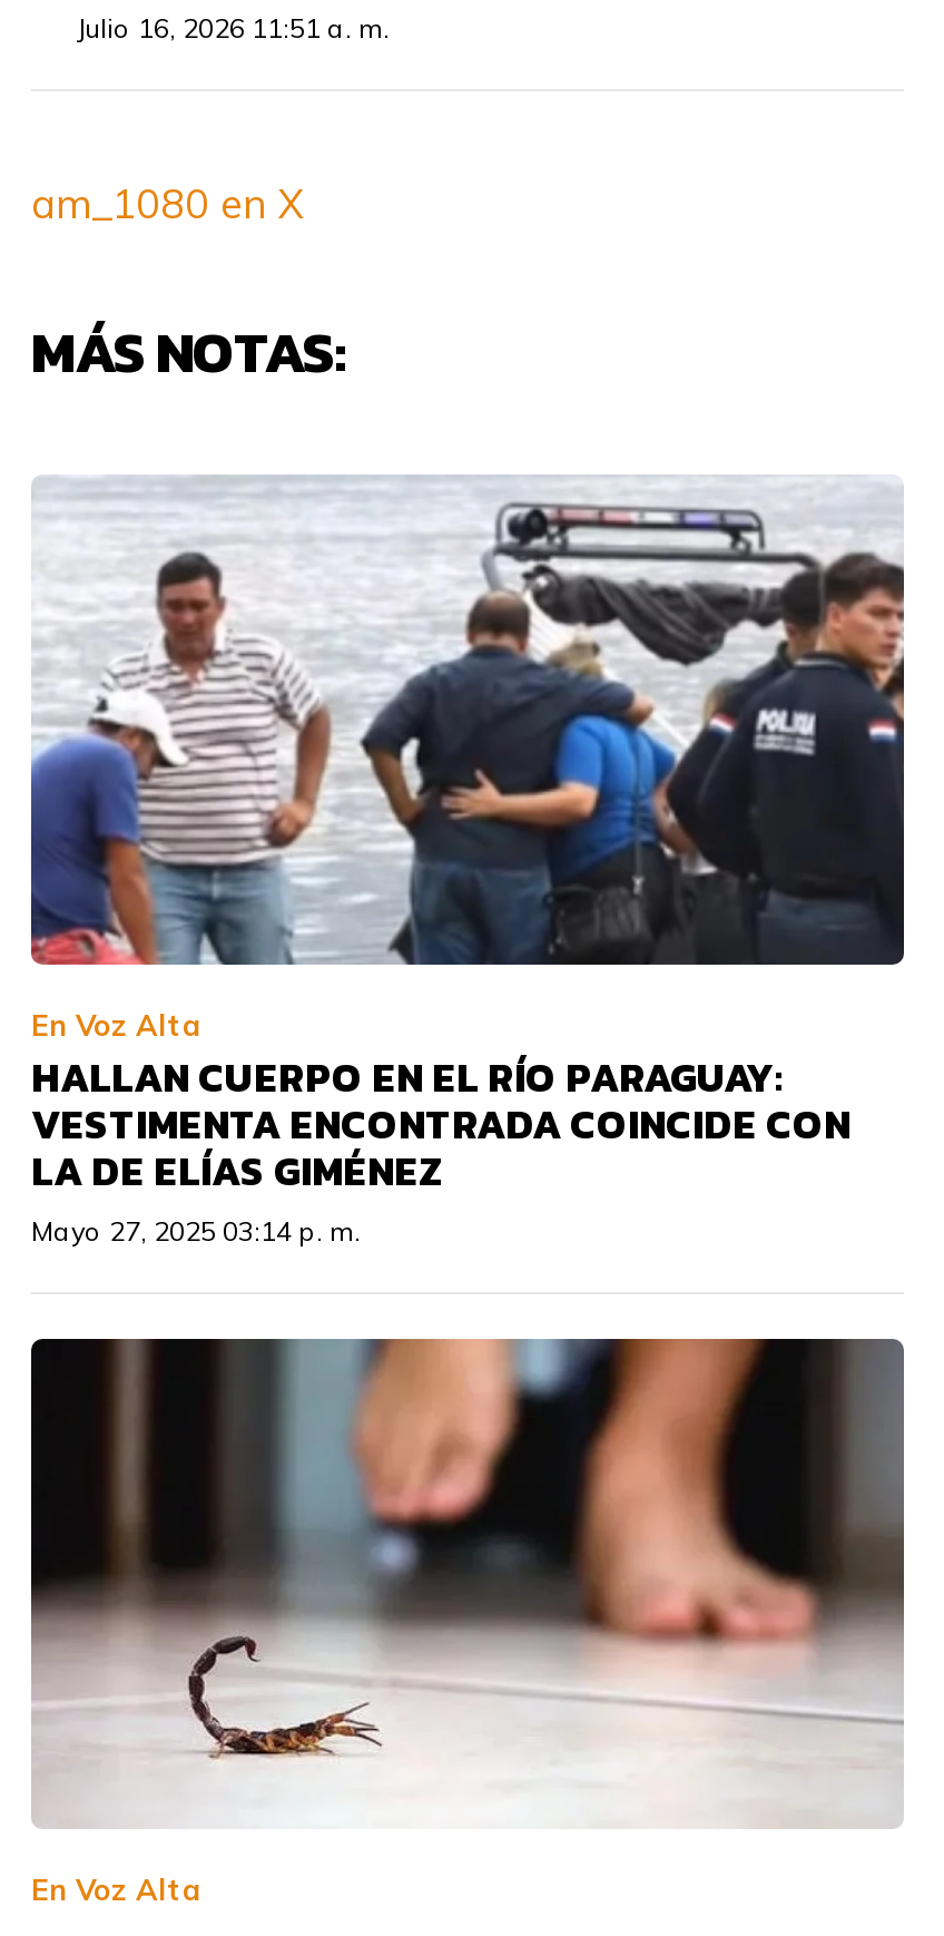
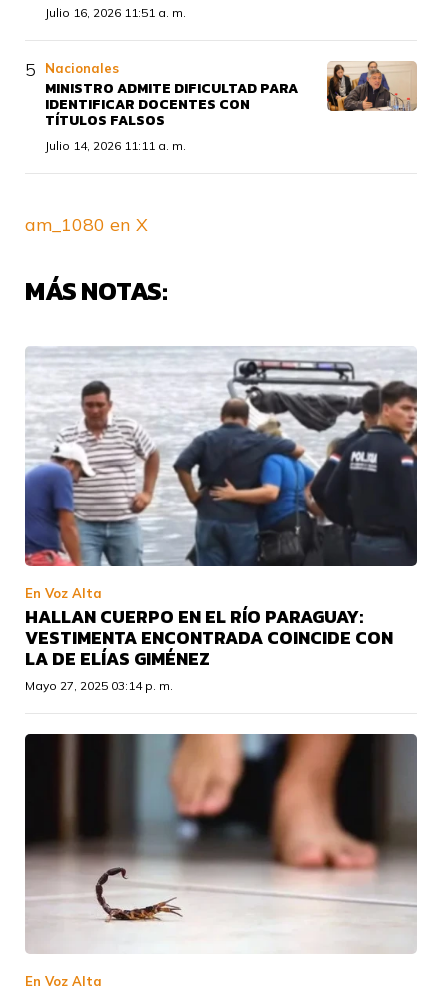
none -> [45,60,418,153] [image] | Nacionales | MINISTRO ADMITE DIFICULTAD PARA | IDENTIFICAR DOCENTES CON | TÍTULOS FALSOS | Julio 14, 2026 11:11 a. m.

